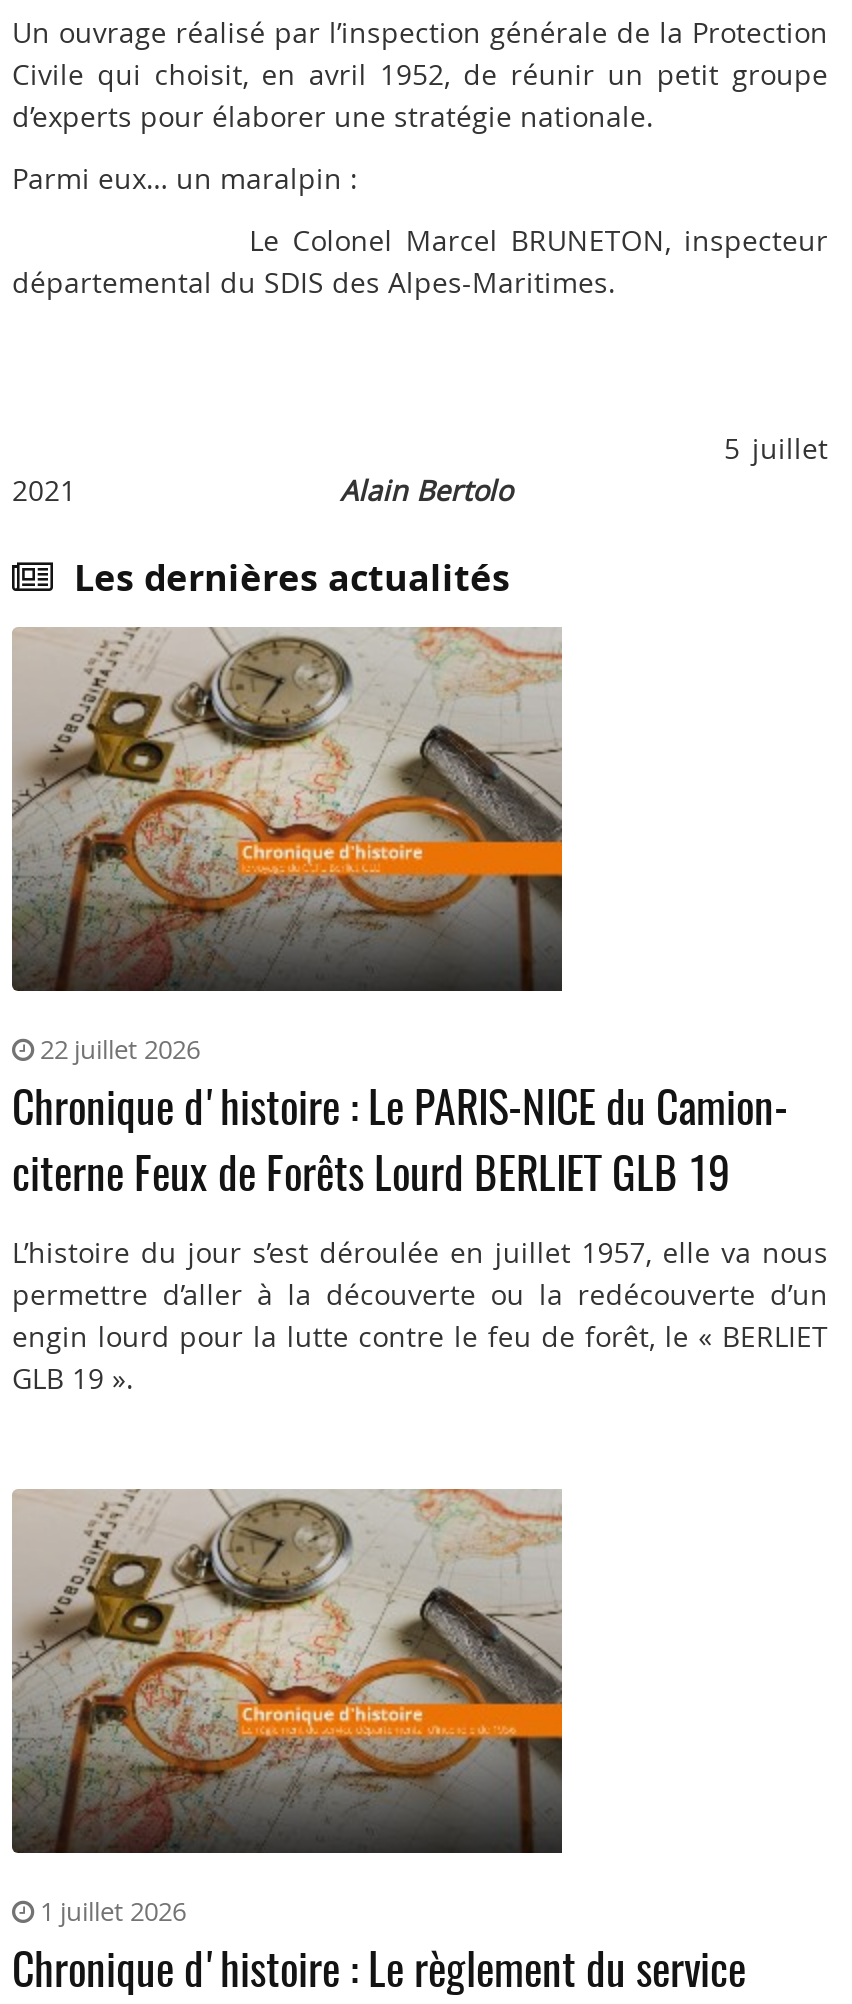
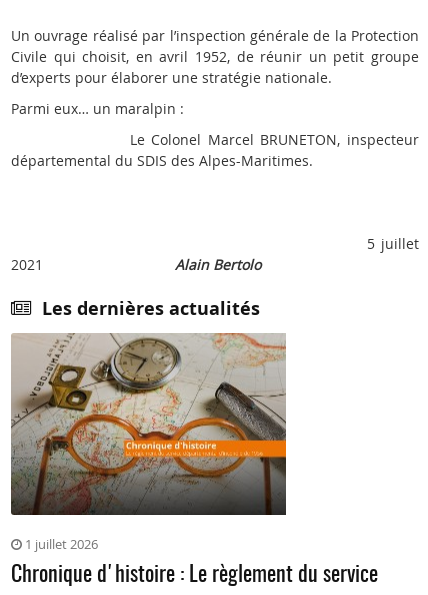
[12,1032,828,1398] 22 juillet 2026 | Chronique d'histoire : Le PARIS-NICE du Camion- | citerne Feux de Forêts Lourd BERLIET GLB 19 | L’histoire du jour s’est déroulée en juillet 1957, elle va nous | permettre d’aller à la découverte ou la redécouverte d’un | engin lourd pour la lutte contre le feu de forêt, le « BERLIET | GLB 19 ». -> none

